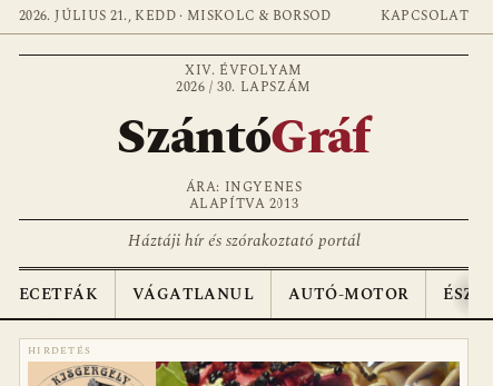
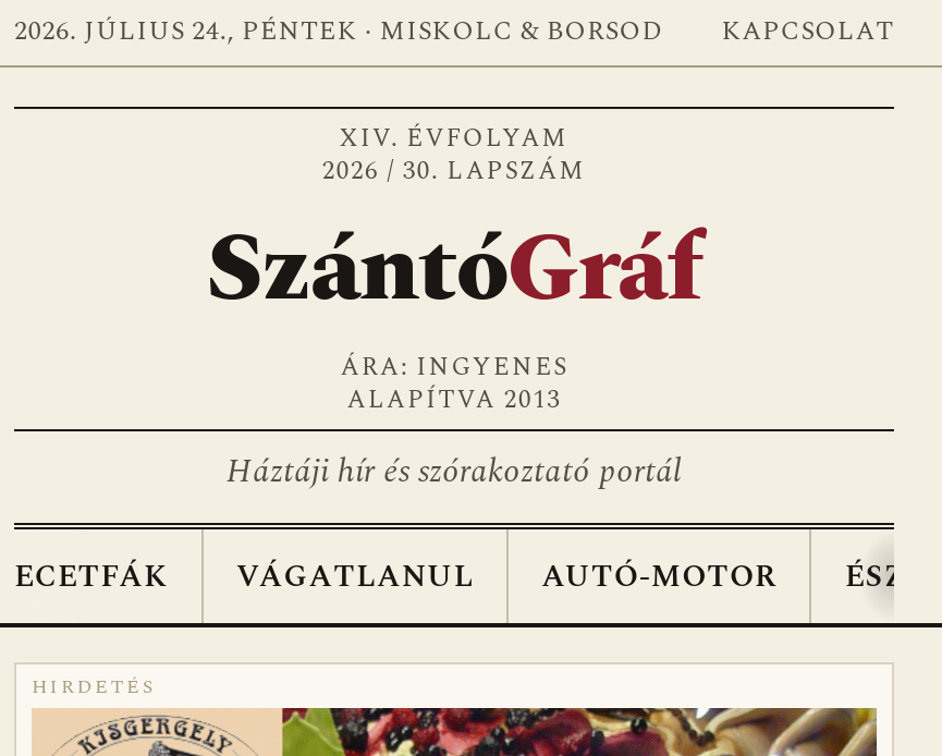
[19,6,331,27] 2026. JÚLIUS 21., KEDD · MISKOLC & BORSOD -> [14,11,662,52] 2026. JÚLIUS 24., PÉNTEK · MISKOLC & BORSOD

